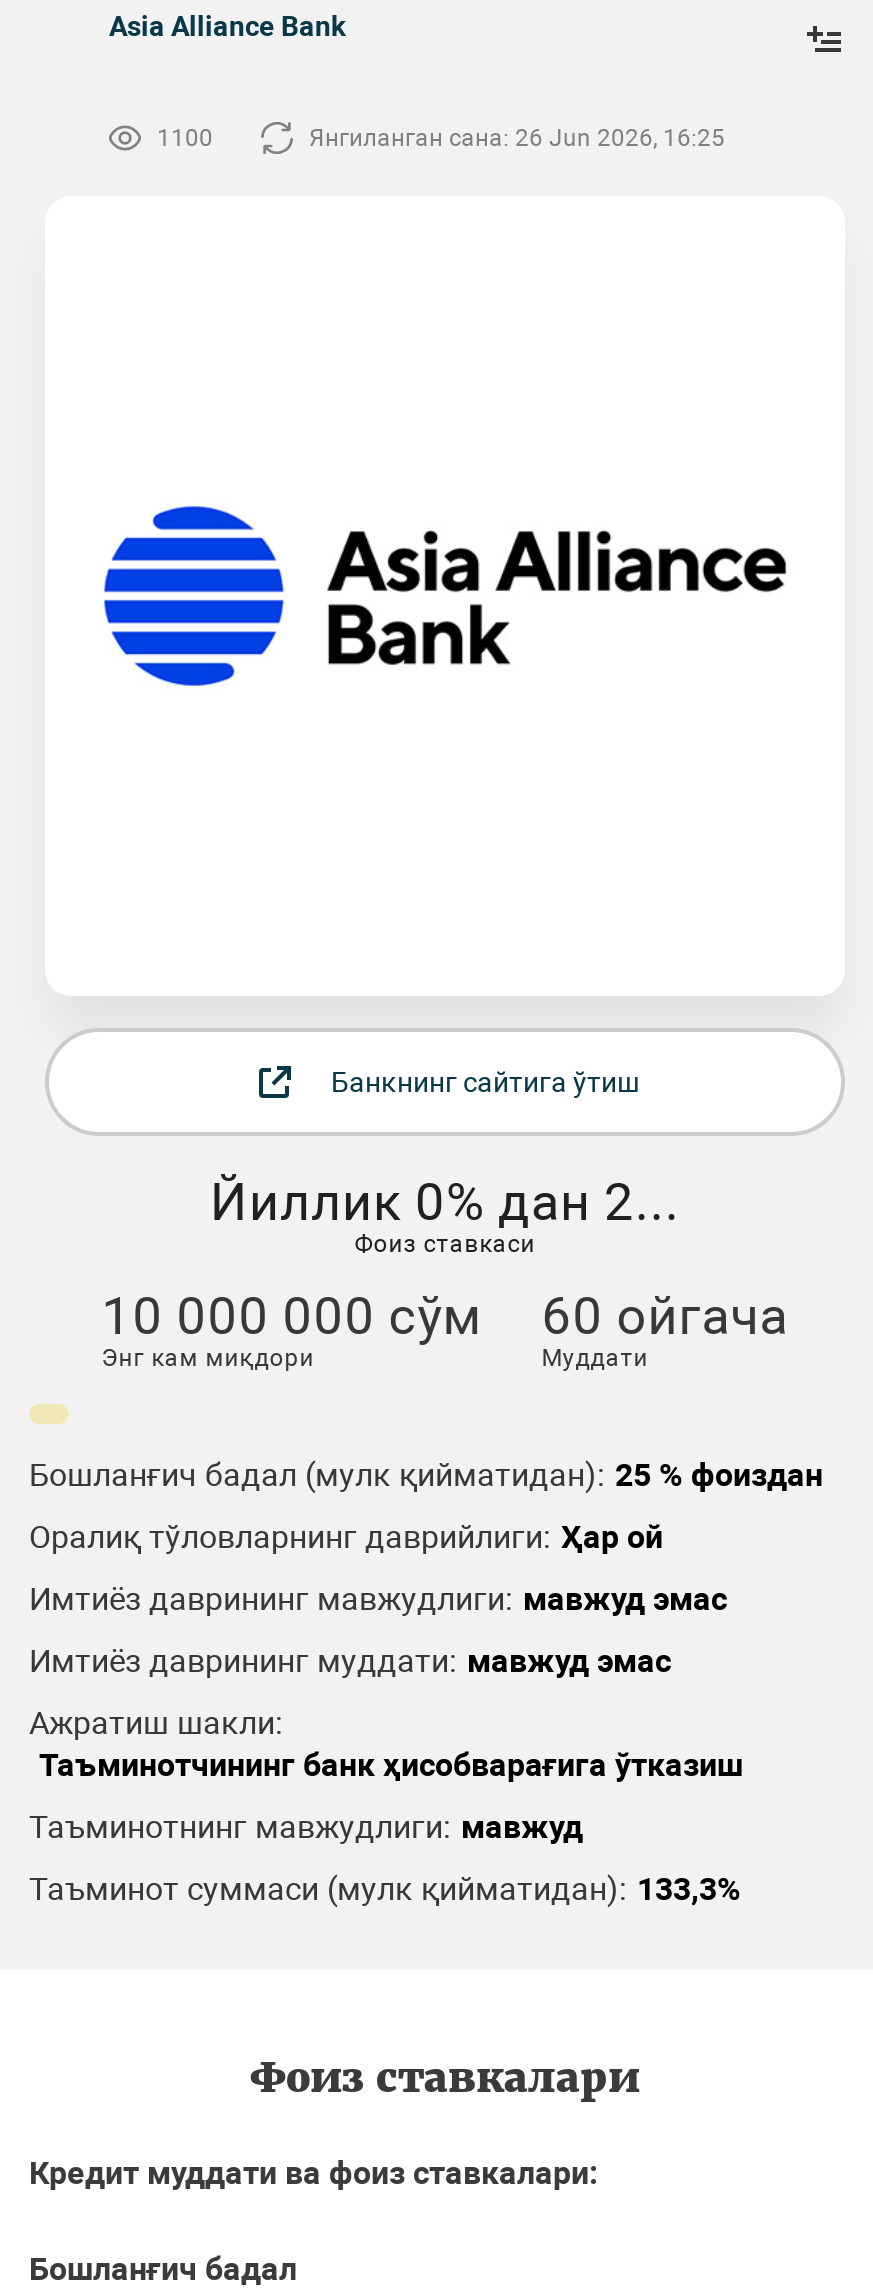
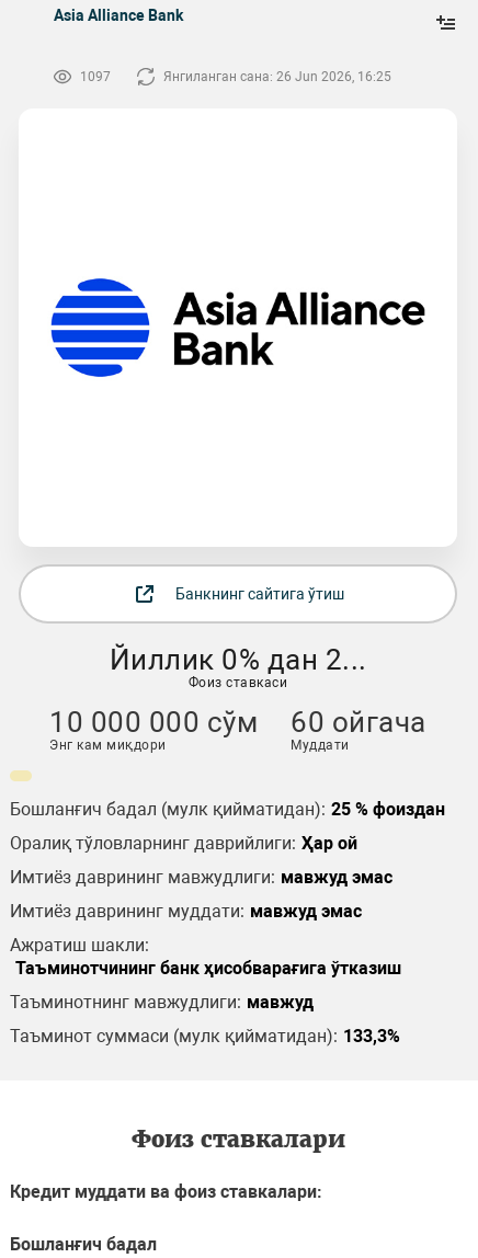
[157,124,213,152] 1100 -> [80,69,111,84] 1097

